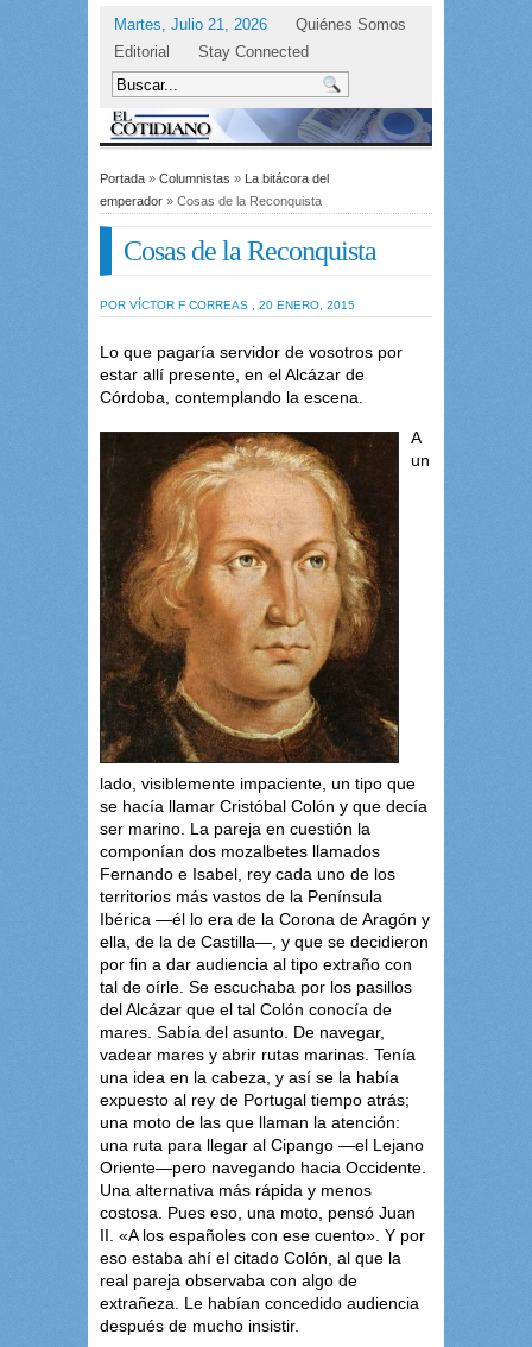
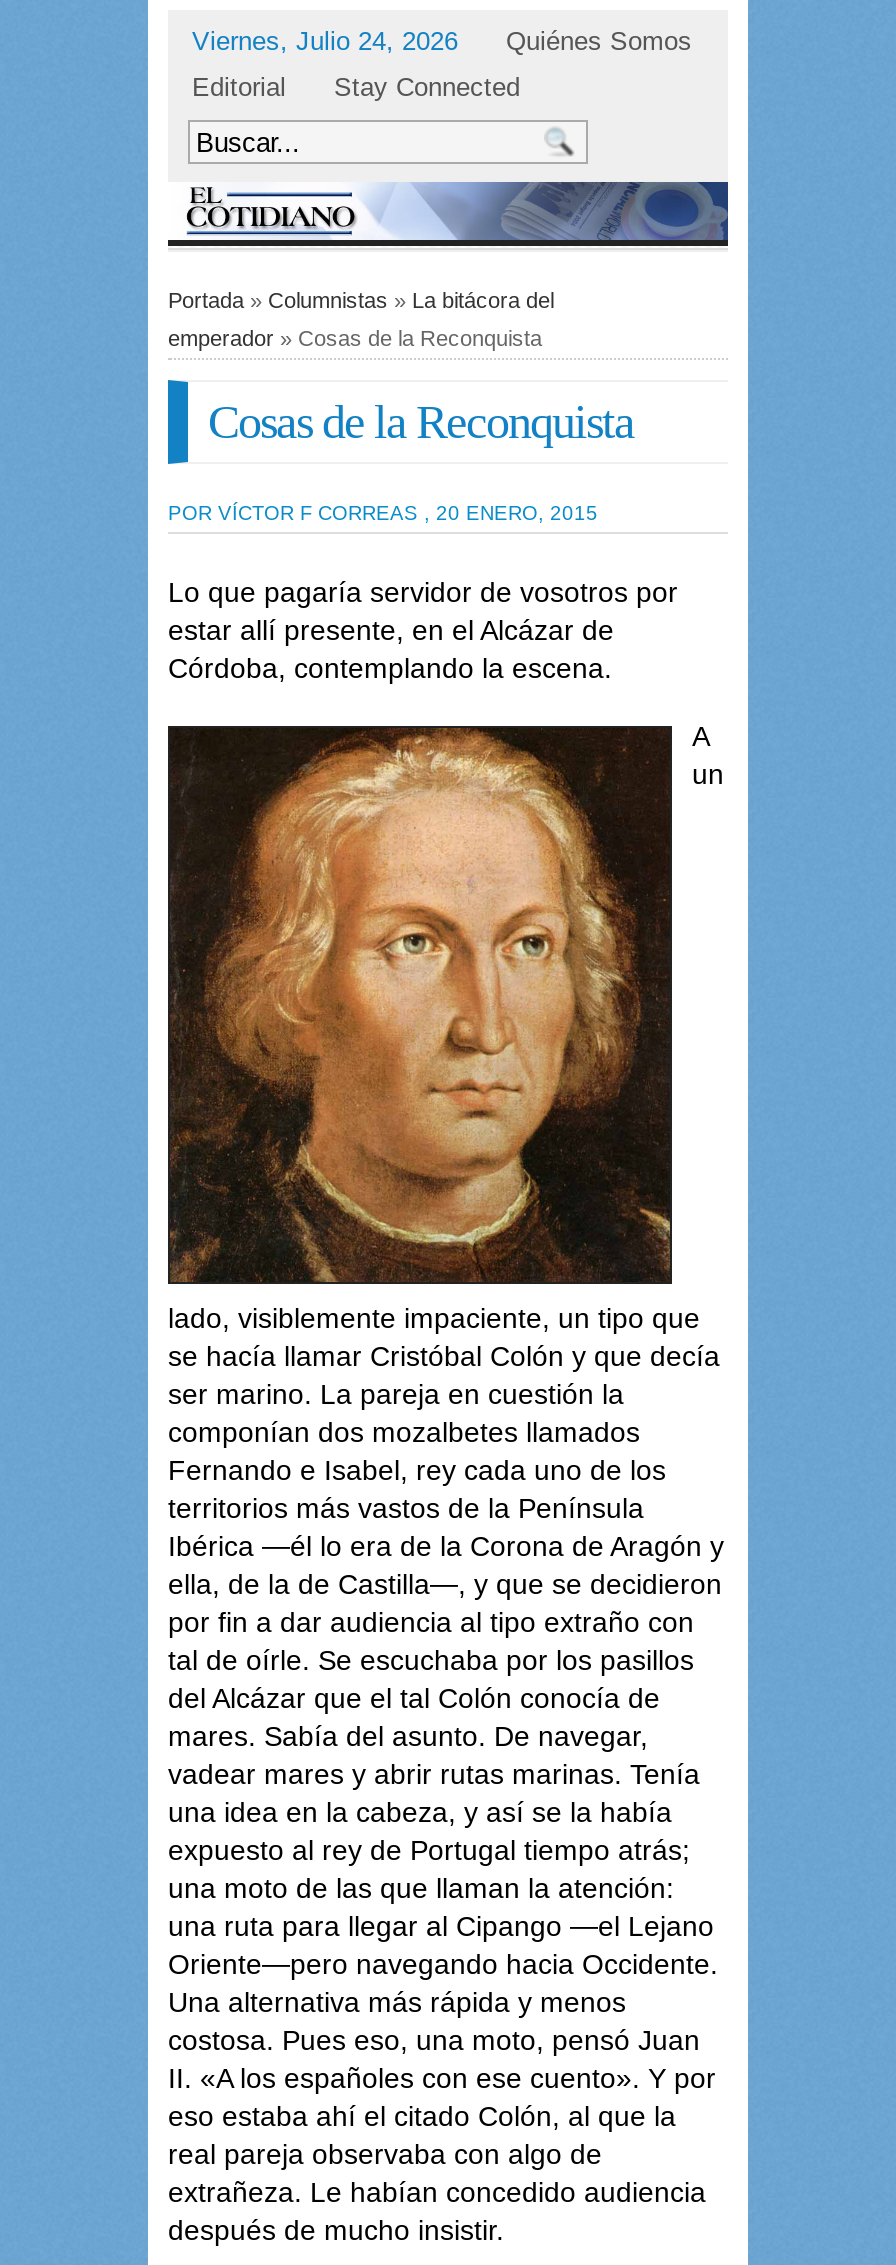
[114,15,267,33] Martes, Julio 21, 2026 -> [192,26,458,56] Viernes, Julio 24, 2026

